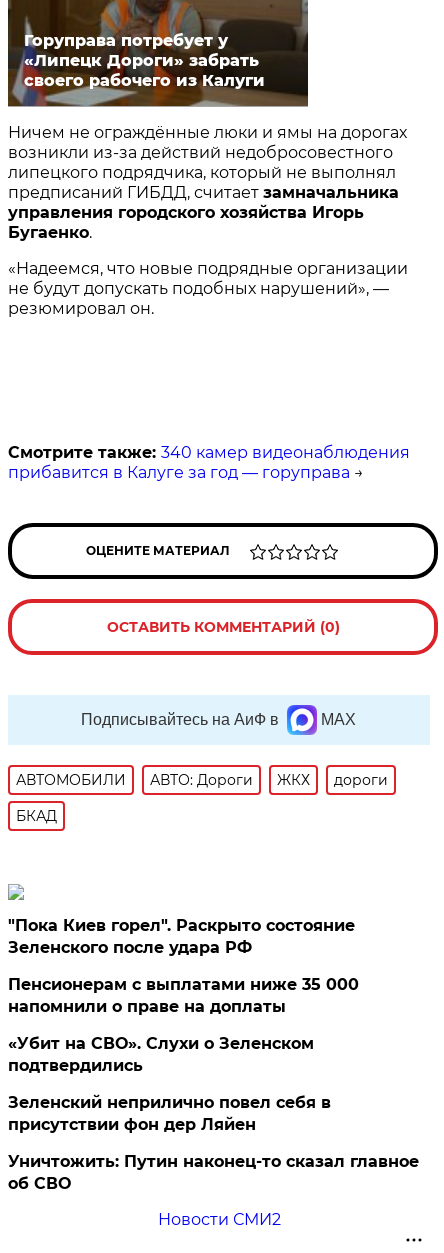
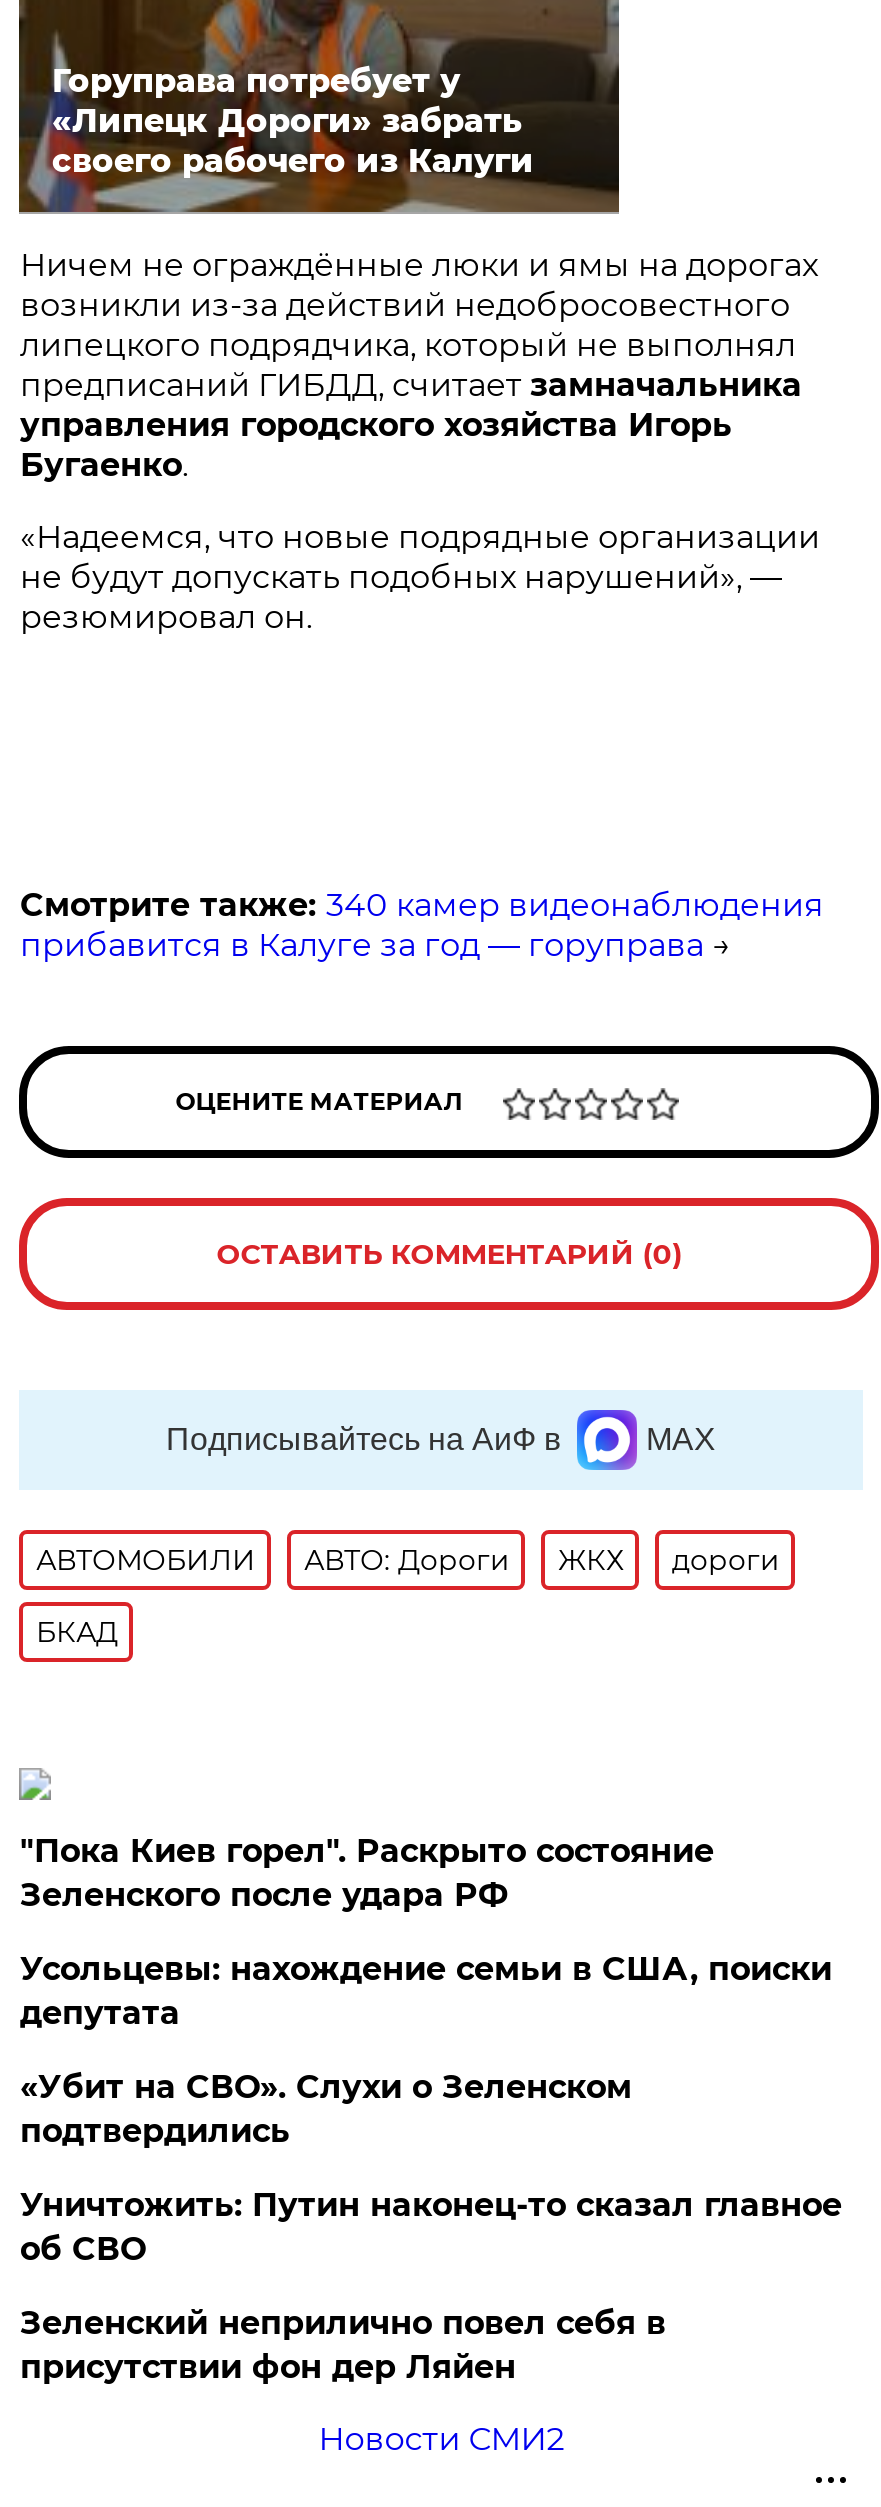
[8,975,359,1016] Пенсионерам с выплатами ниже 35 000 | напомнили о праве на доплаты -> [20,1950,832,2032] Усольцевы: нахождение семьи в США, поиски | депутата
moved [8,1093,331,1134] -> [20,2304,666,2386]: Зеленский неприлично повел cебя в | присутствии фон дер Ляйен
moved [8,1152,419,1193] -> [20,2186,842,2268]: Уничтожить: Путин наконец-то сказал главное | об СВО

